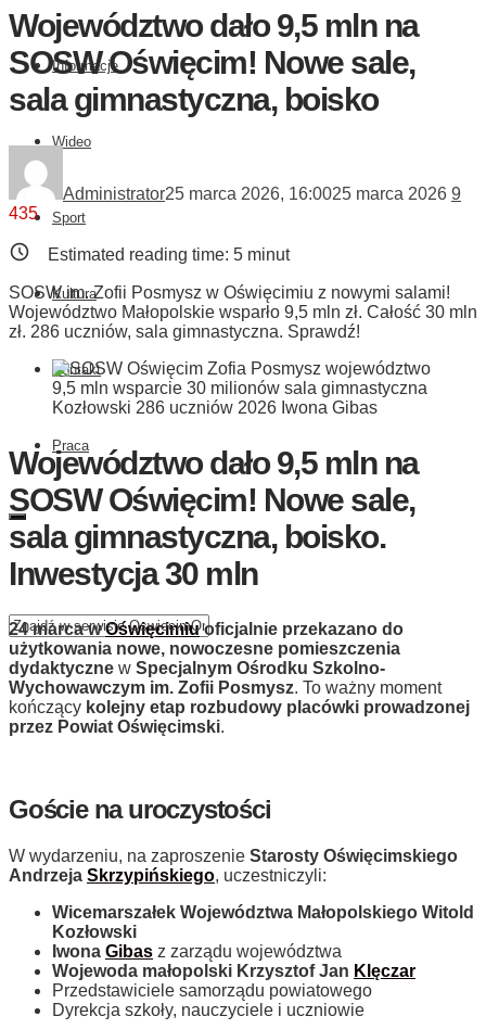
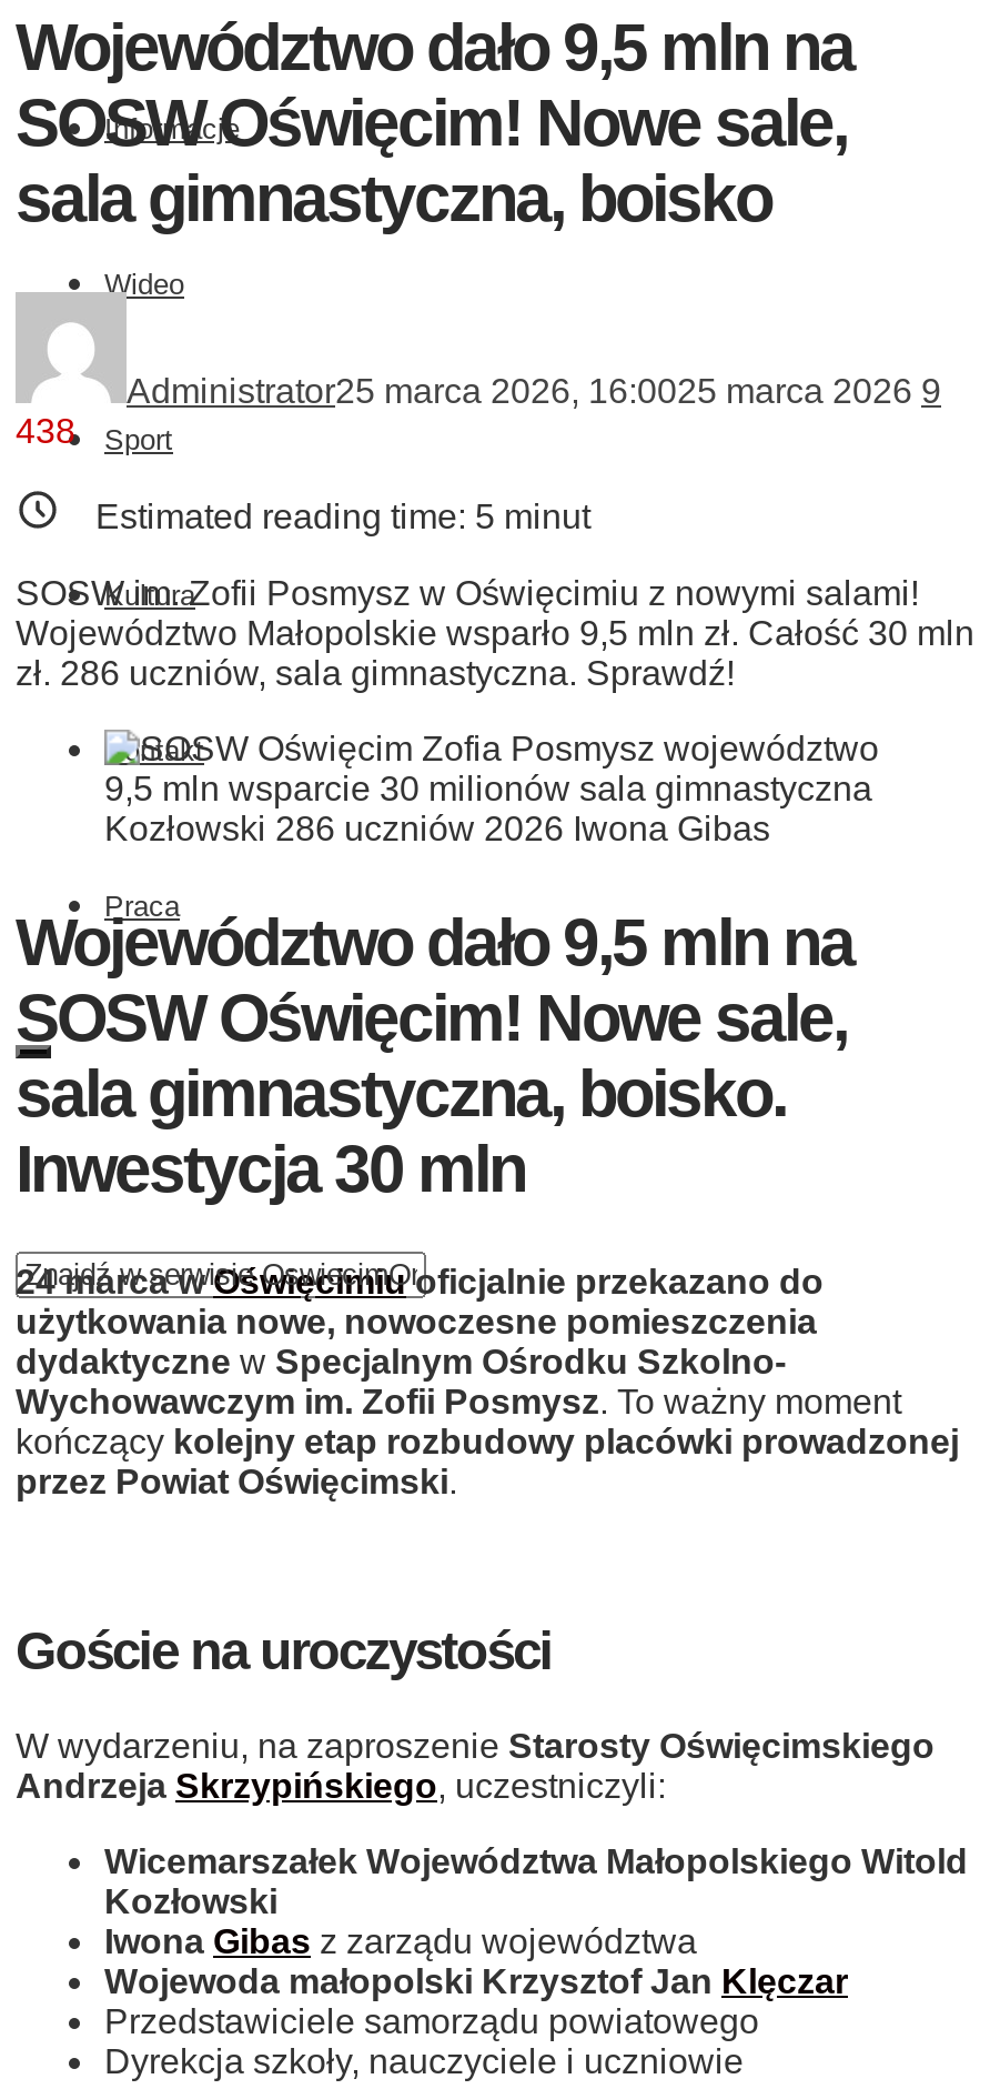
[9,204,86,226] 435 Sport -> [16,413,173,456] 438 Sport

